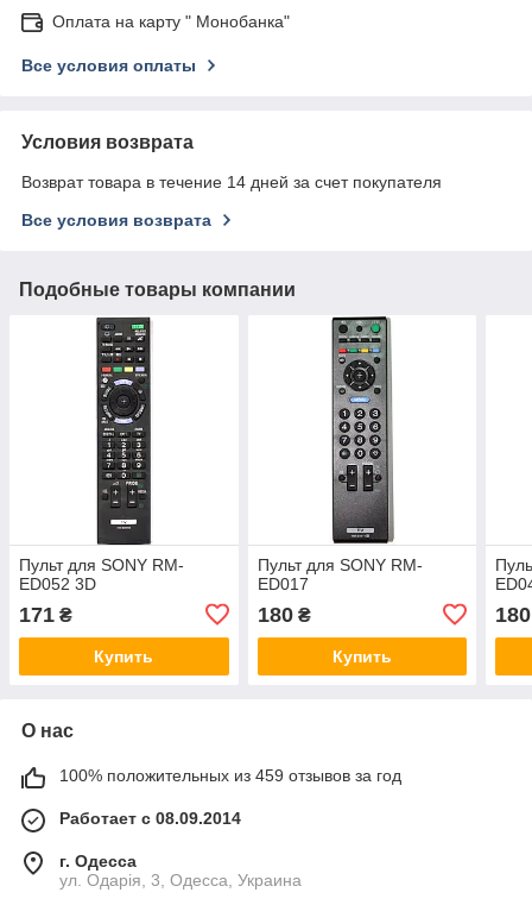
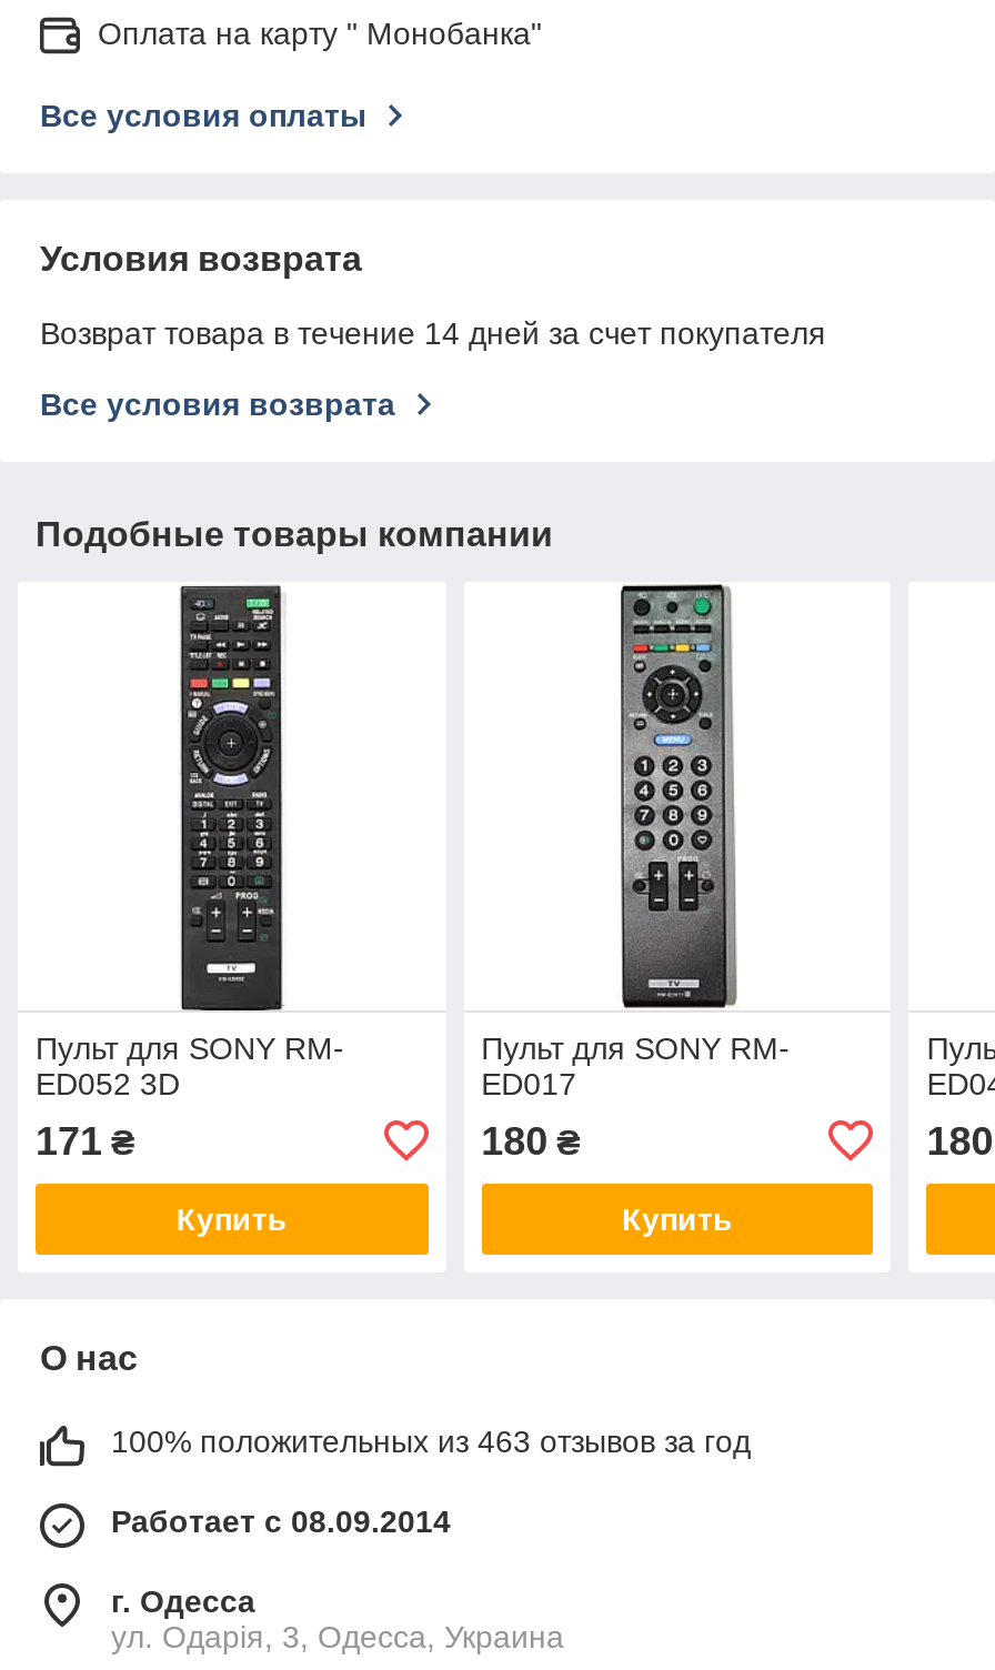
[59,766,401,785] 100% положительных из 459 отзывов за год -> [111,1423,751,1459] 100% положительных из 463 отзывов за год

